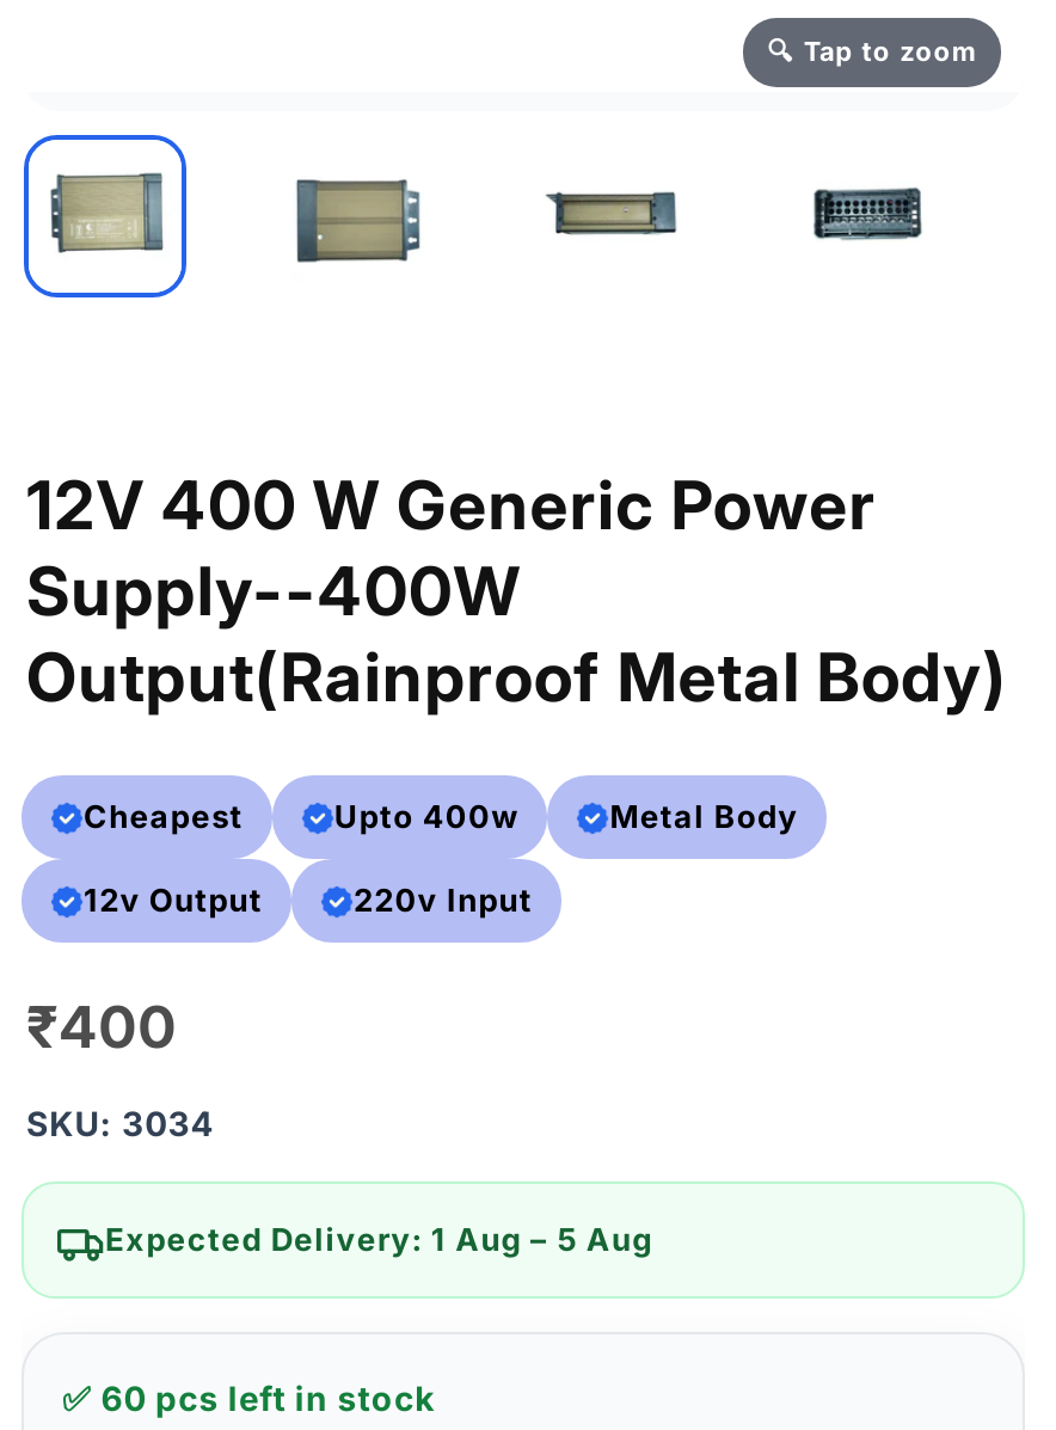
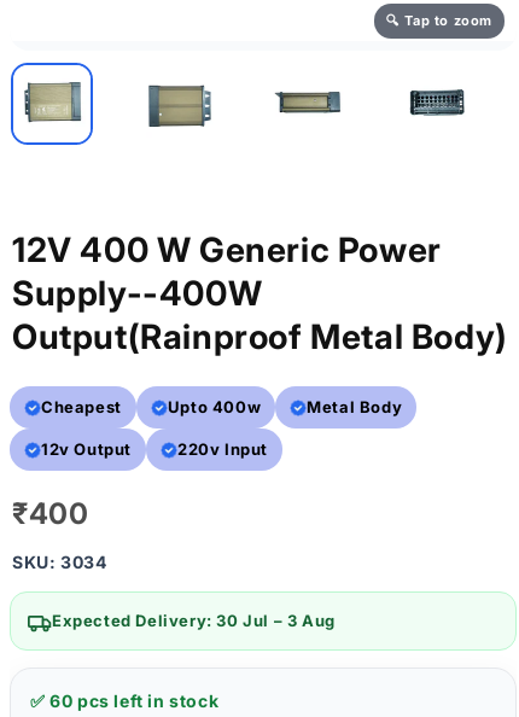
[105,1221,653,1259] Expected Delivery: 1 Aug – 5 Aug -> [52,611,335,631] Expected Delivery: 30 Jul – 3 Aug

